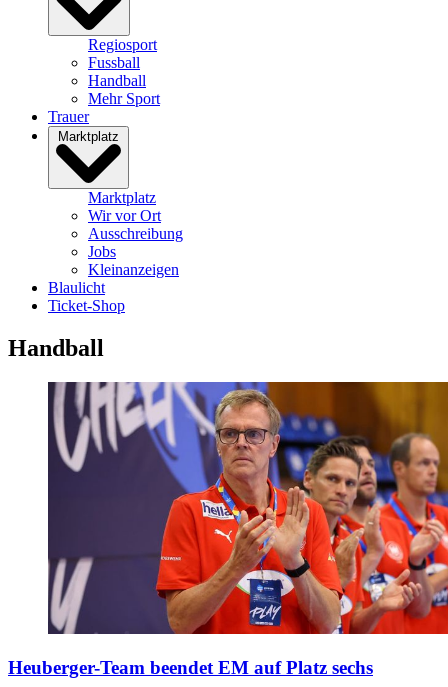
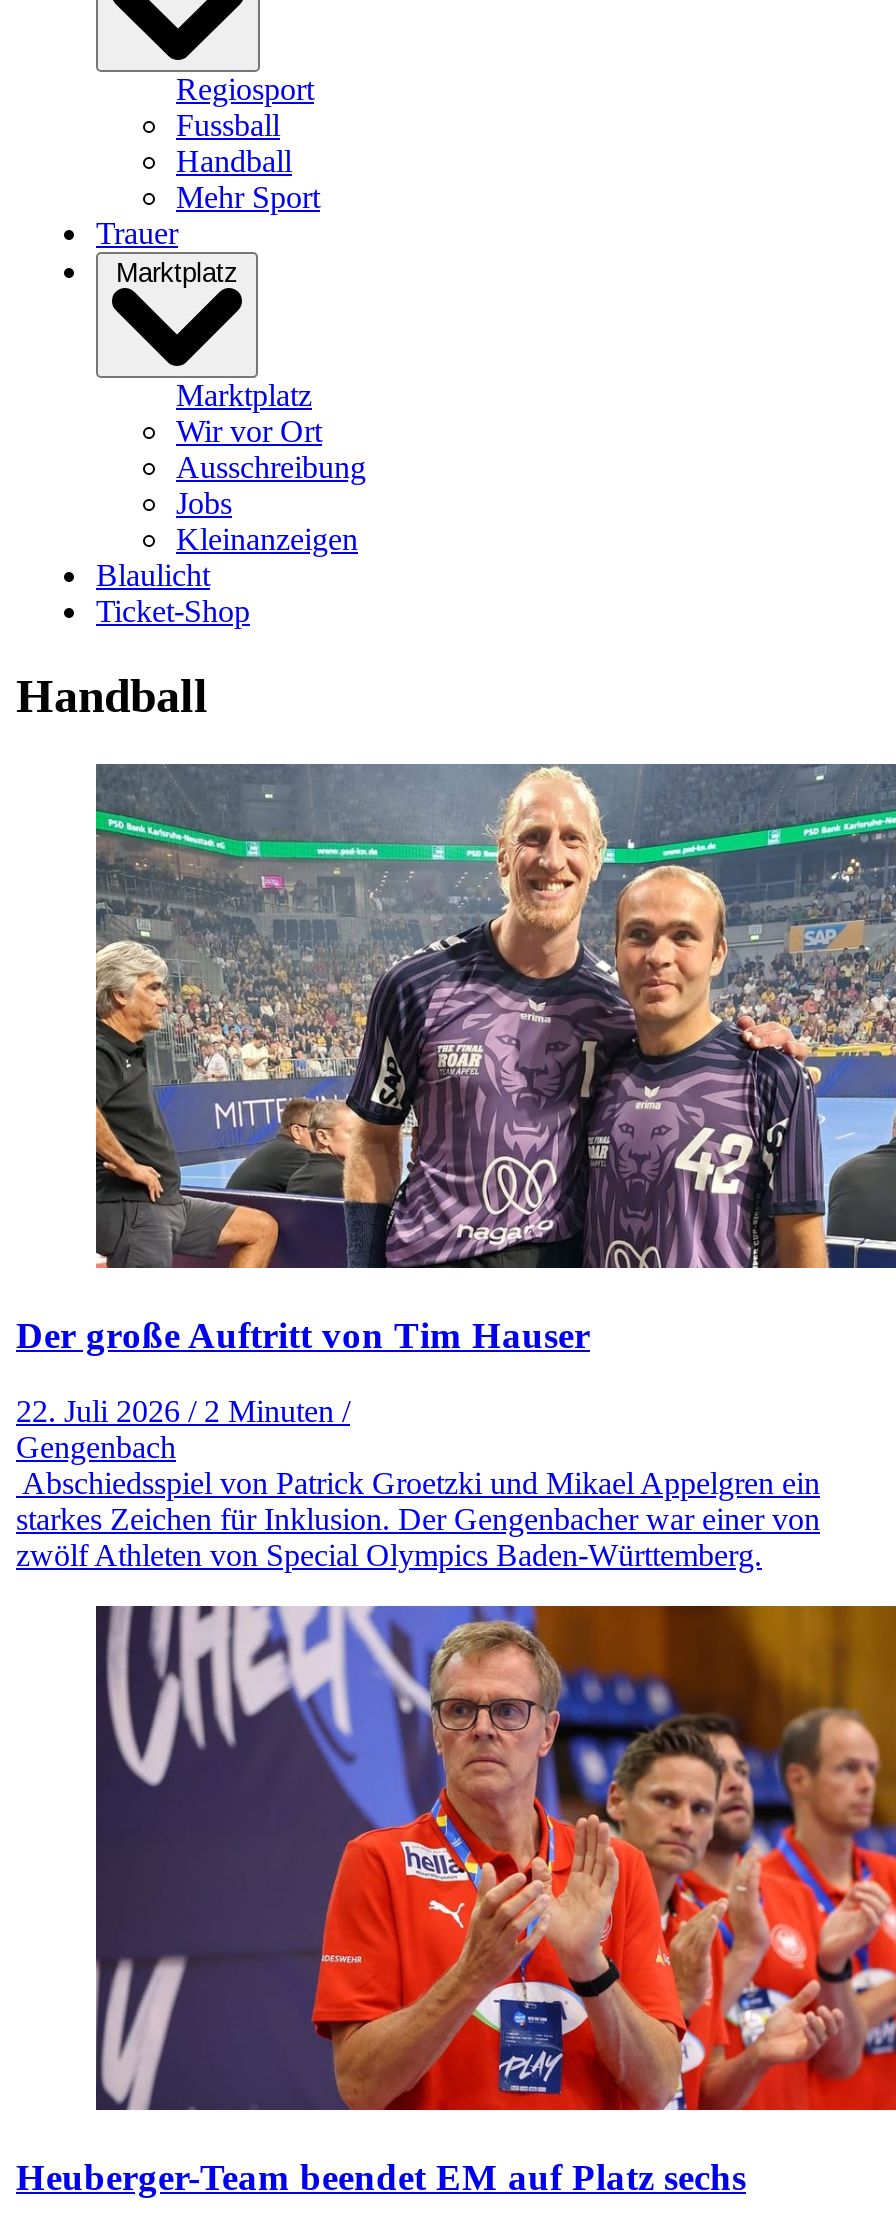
none -> [16,762,890,1573] [image] | Der große Auftritt von Tim Hauser | 22. Juli 2026 / 2 Minuten / | Gengenbach | Abschiedsspiel von Patrick Groetzki und Mikael Appelgren ein | starkes Zeichen für Inklusion. Der Gengenbacher war einer von | zwölf Athleten von Special Olympics Baden-Württemberg.

